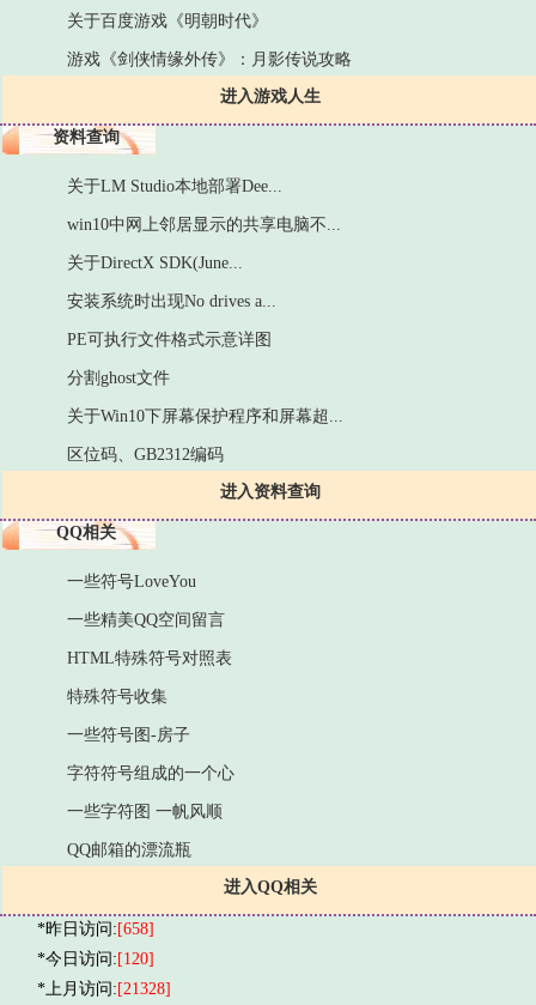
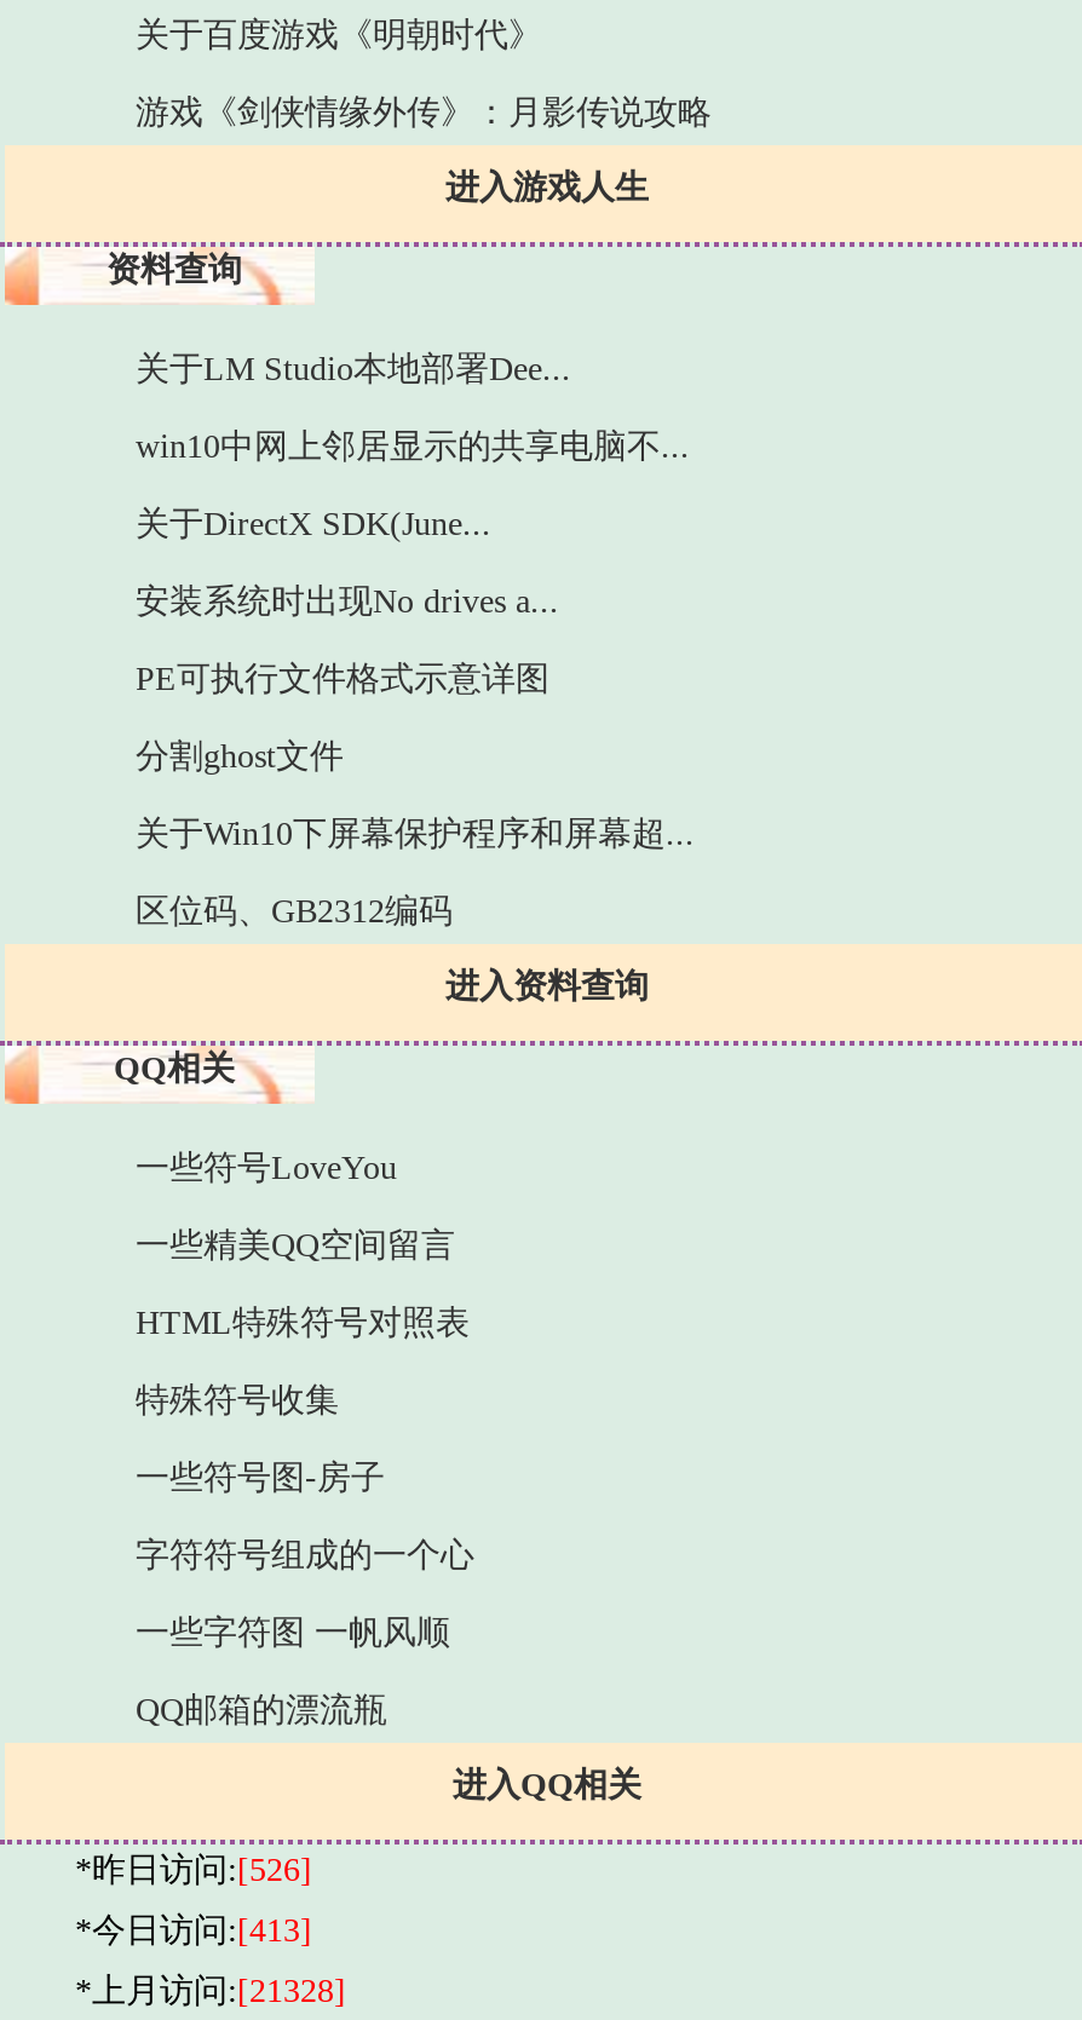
[37,920,154,938] *昨日访问:[658] -> [75,1852,312,1888] *昨日访问:[526]
[37,950,154,968] *今日访问:[120] -> [75,1912,312,1949] *今日访问:[413]

